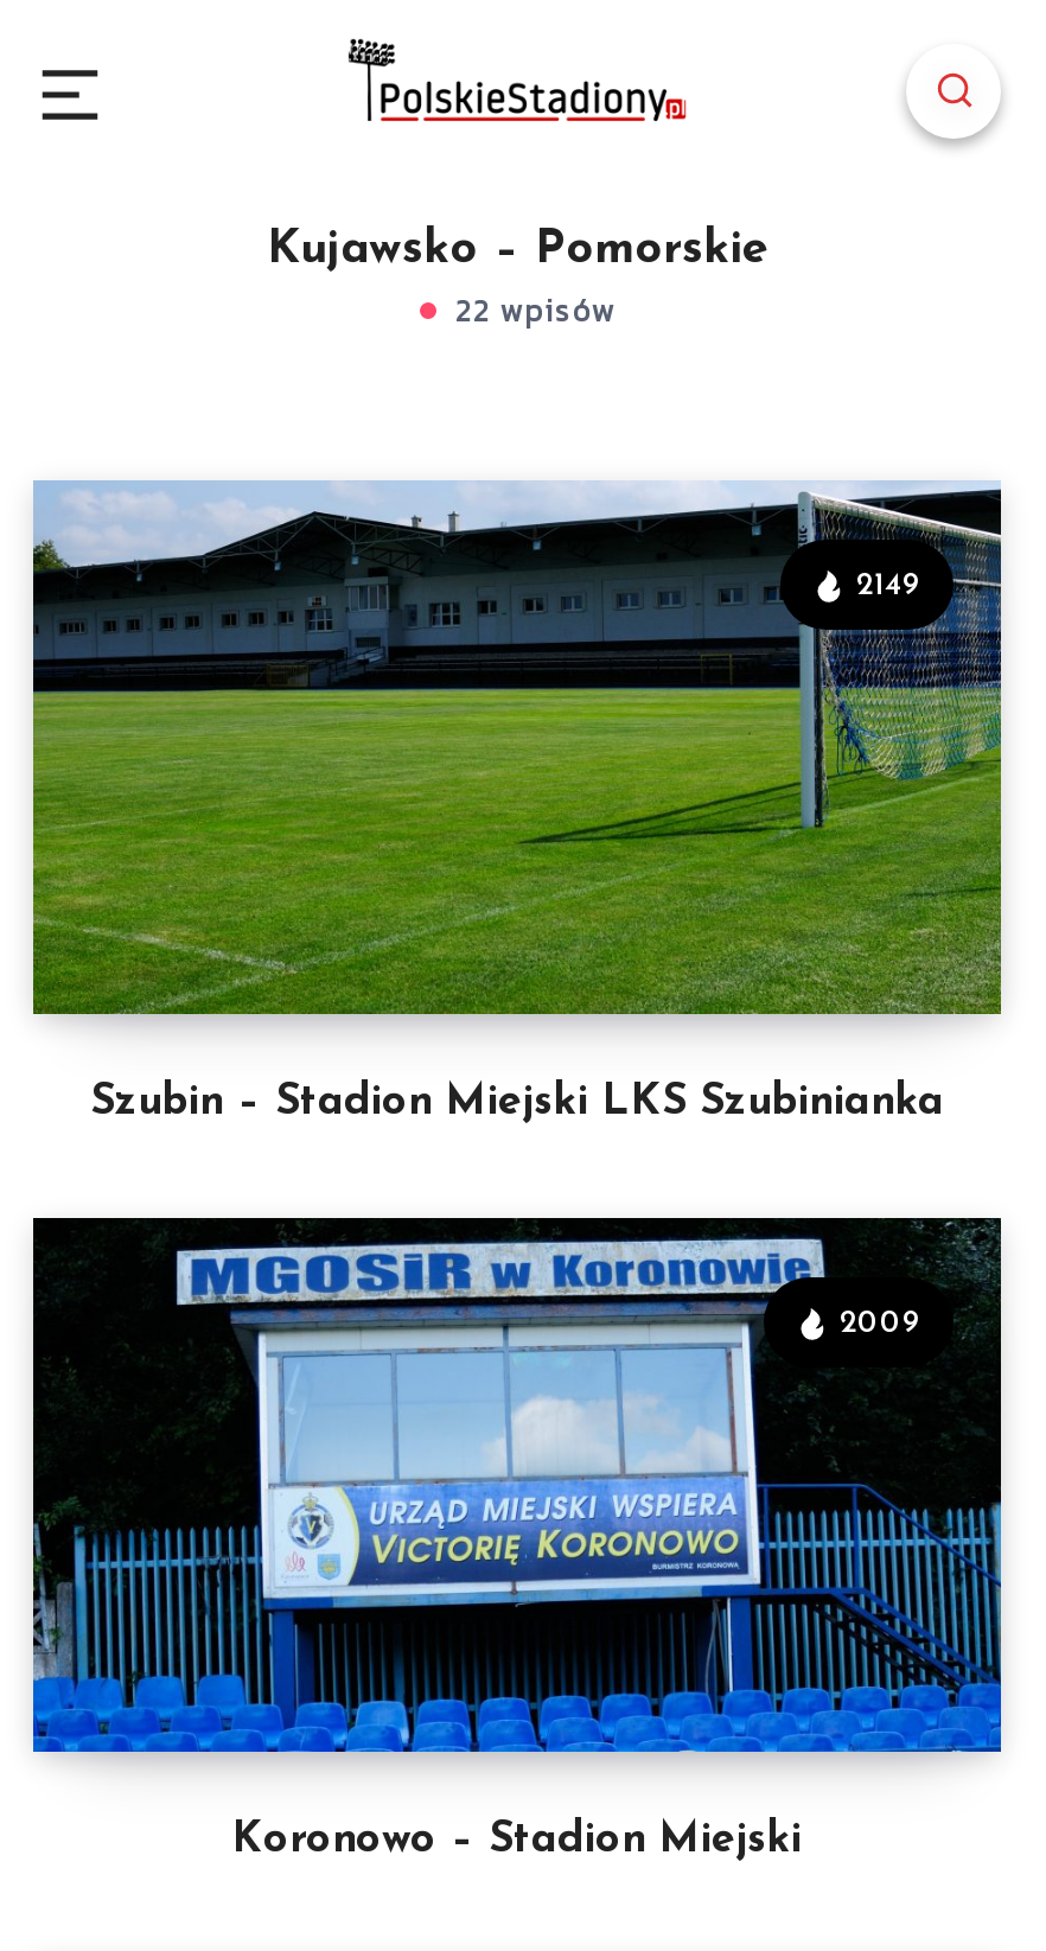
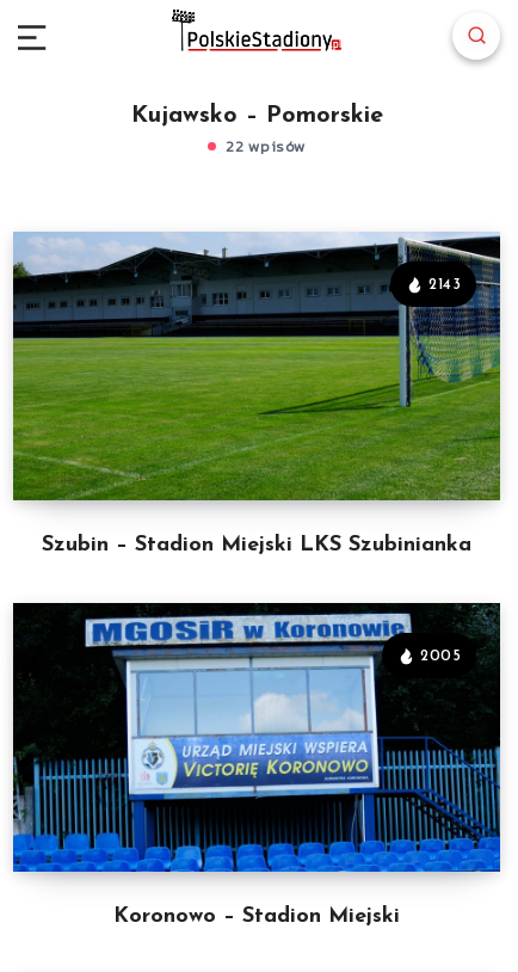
[846,570,923,601] 2149 -> [423,277,461,293] 2143
[829,1308,923,1339] 2009 -> [415,648,461,664] 2005

